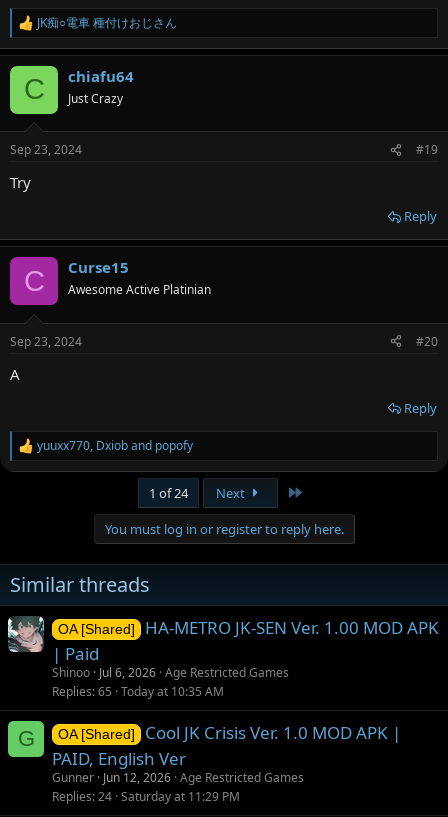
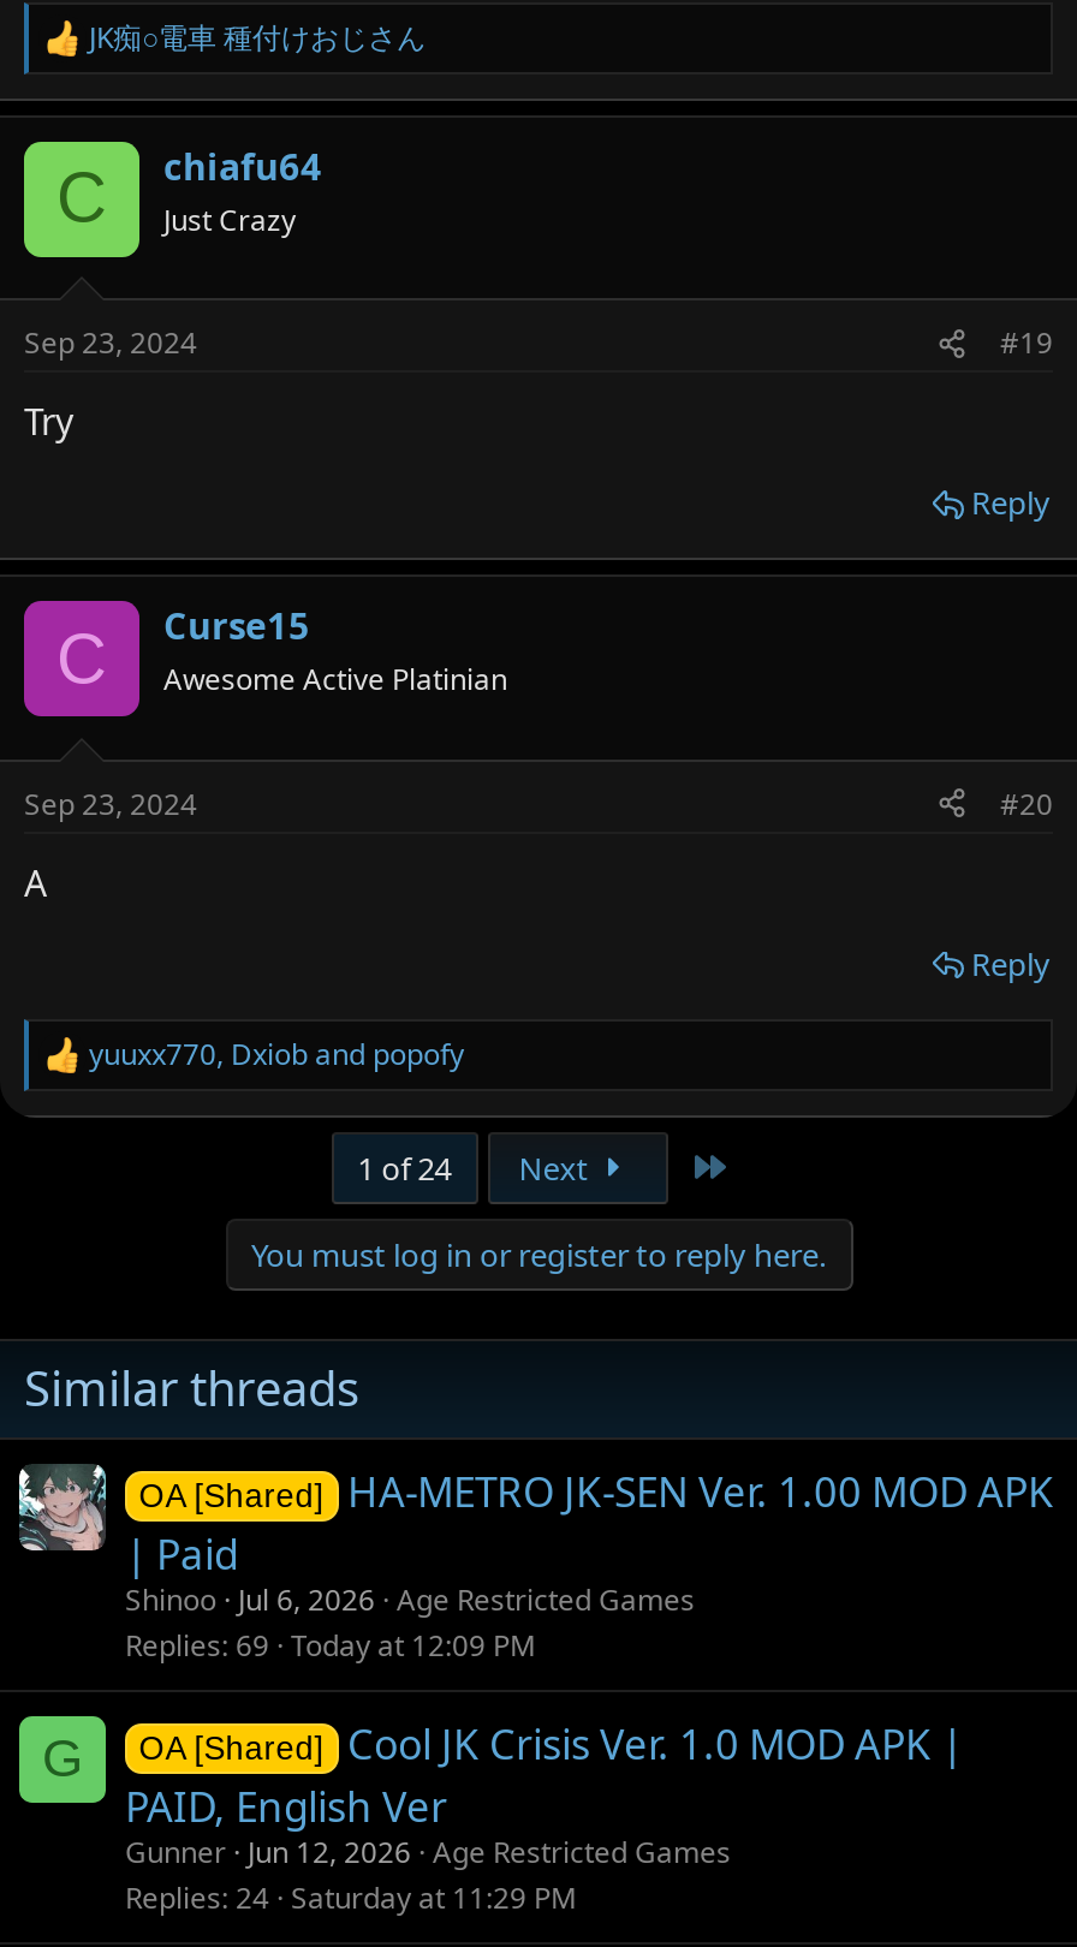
[52,683,224,700] Replies 65 Today at 10:35 AM -> [125,1624,536,1665] Replies 69 Today at 12:09 PM

